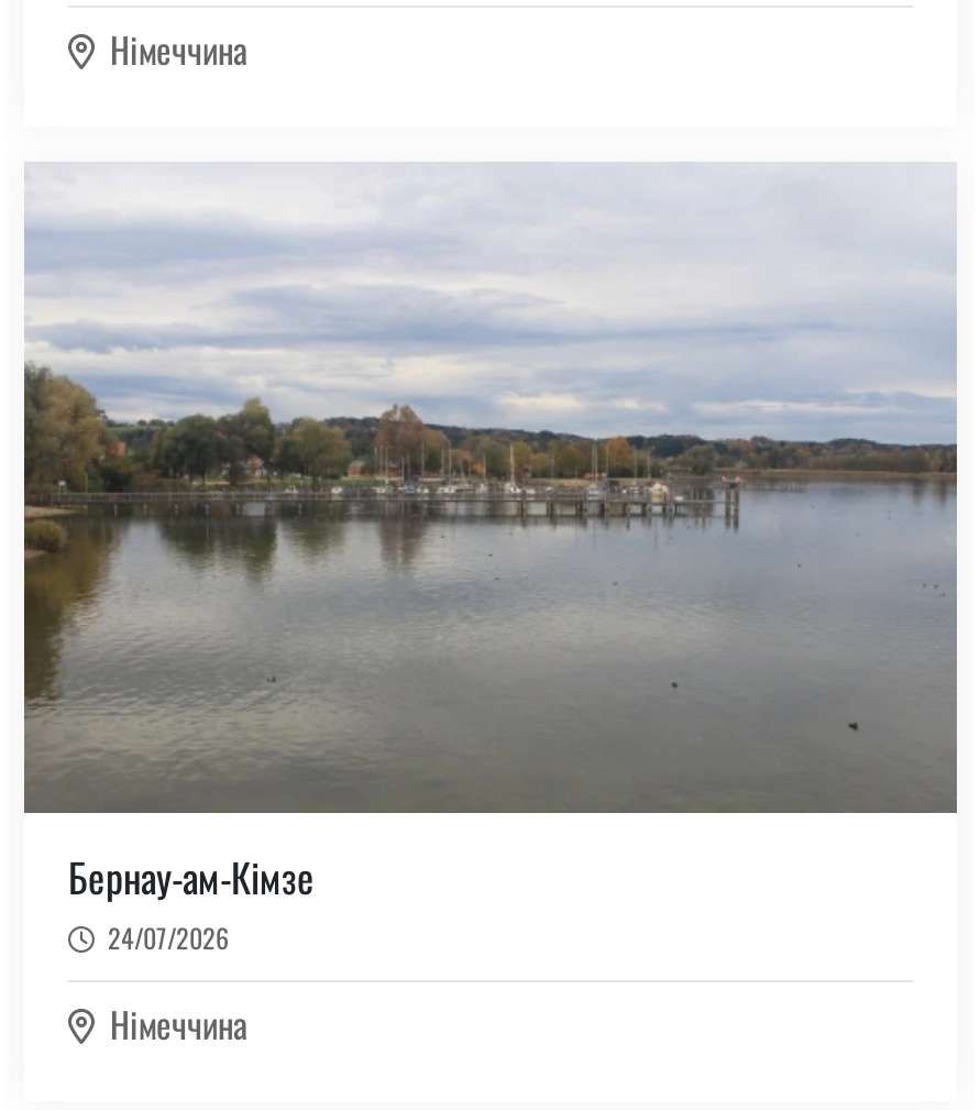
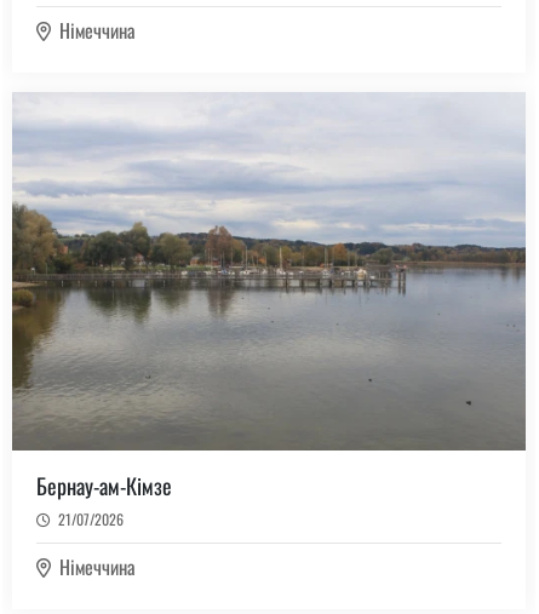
[101,918,229,955] 24/07/2026 -> [55,508,124,529] 21/07/2026

